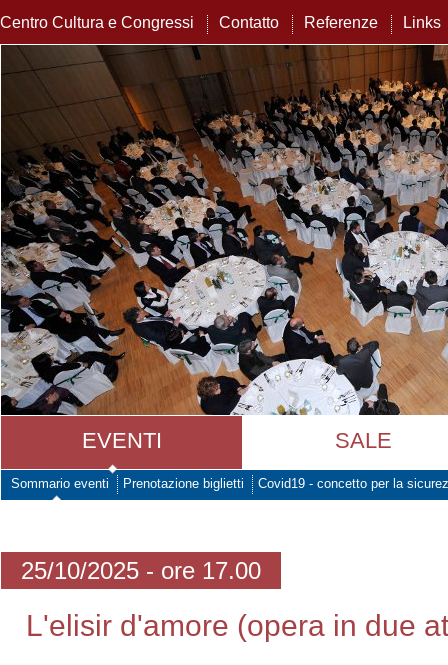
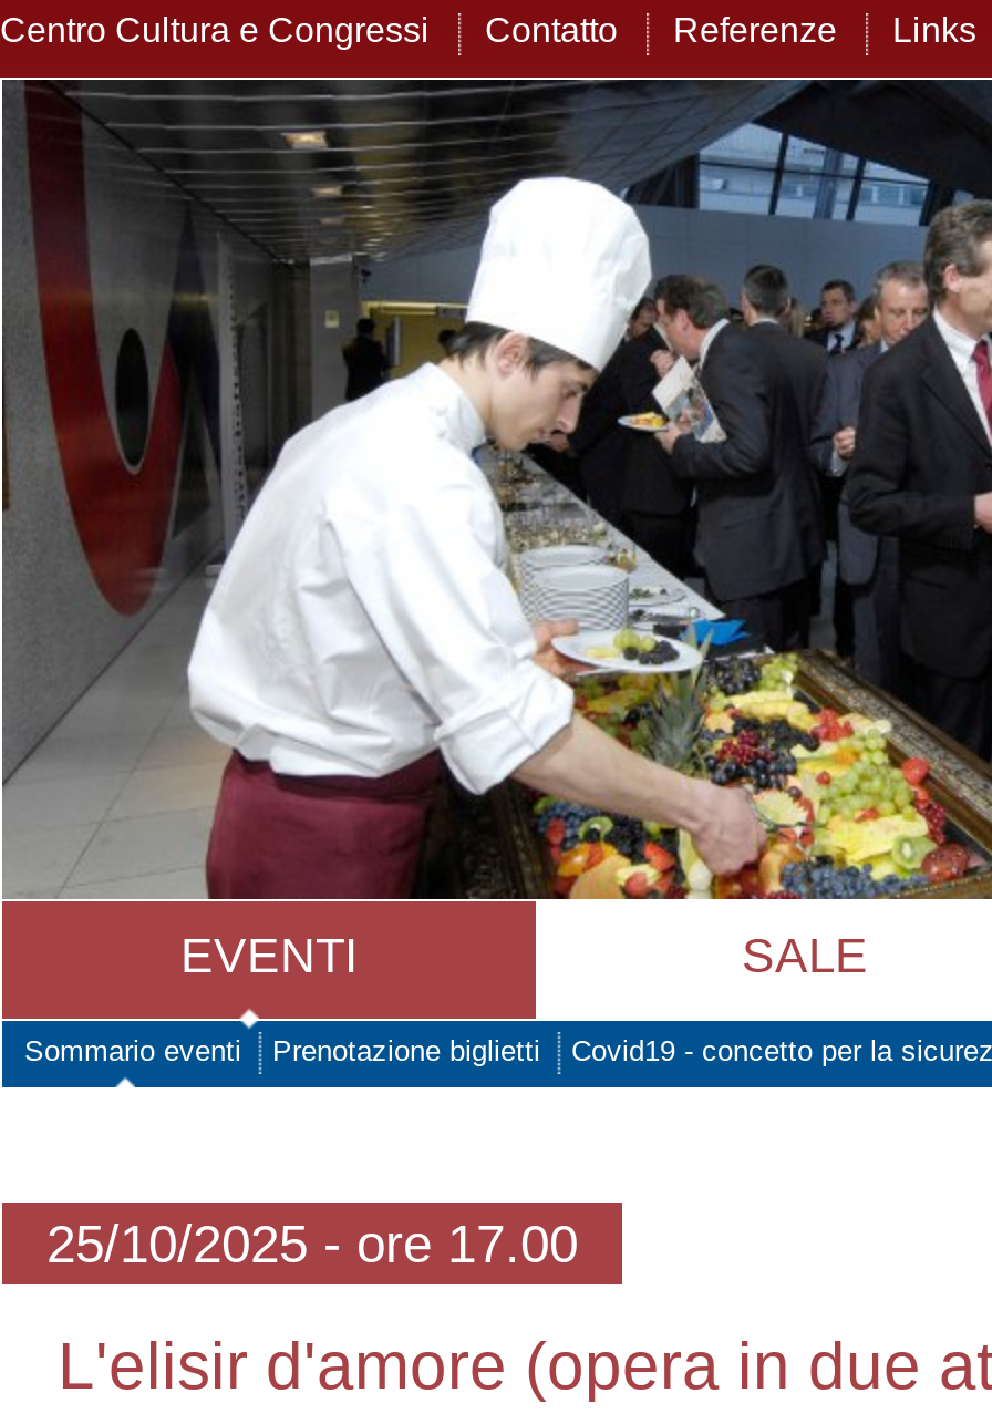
[3,44,445,416] [image] -> [7,78,985,901] [image]

